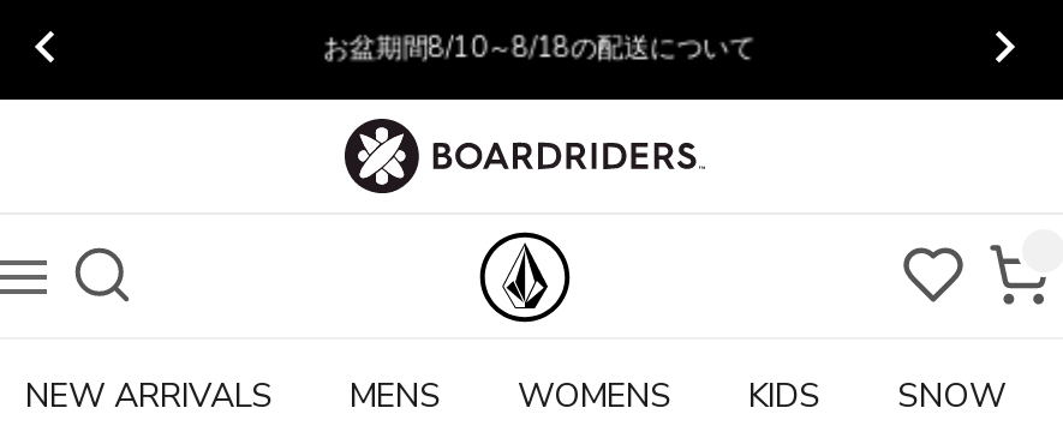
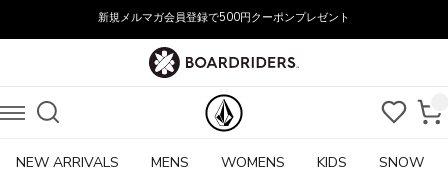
[309,30,741,66] お盆期間8/10～8/18の配送について -> [98,10,350,25] 新規メルマガ会員登録で500円クーポンプレゼント

